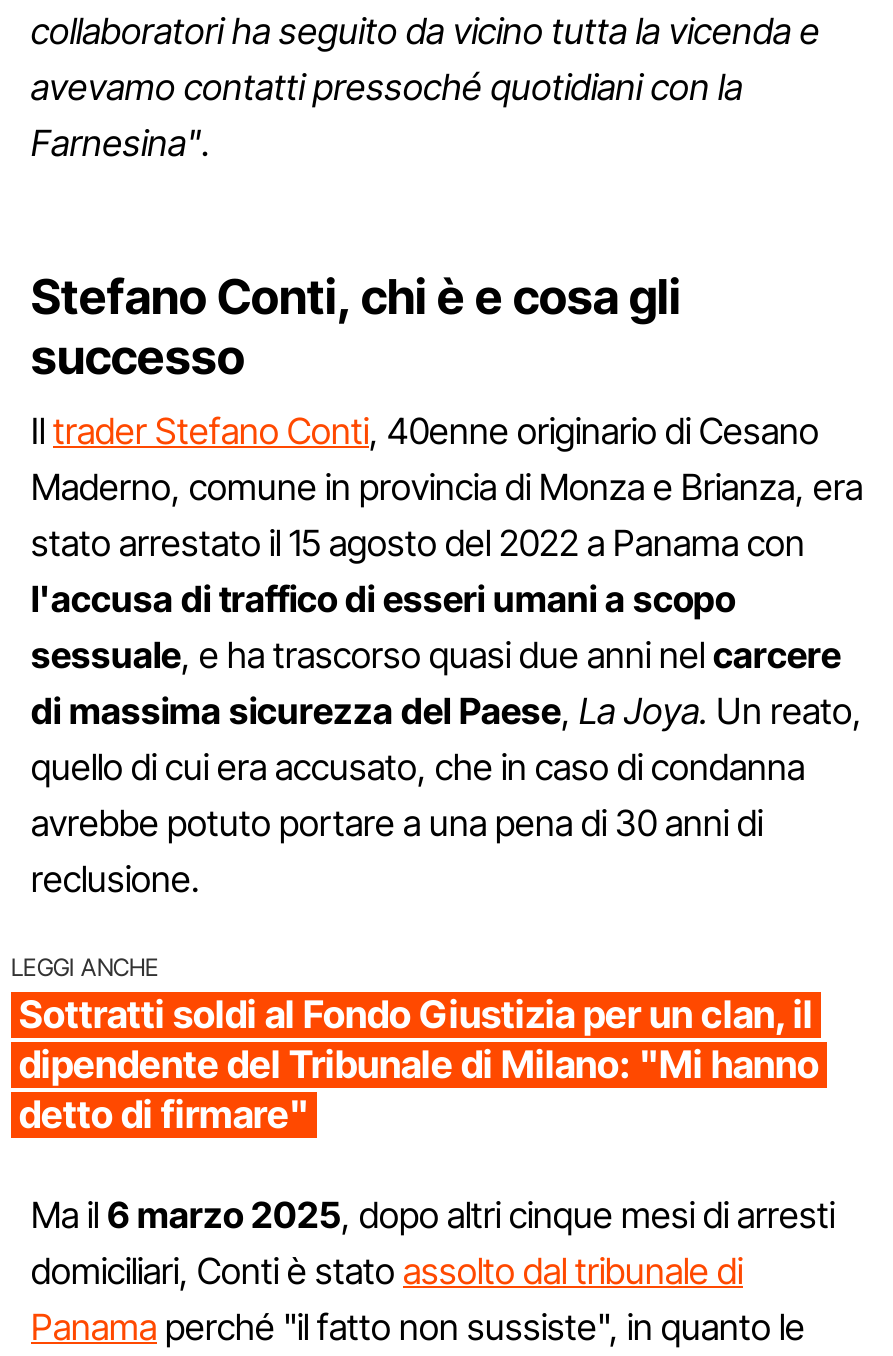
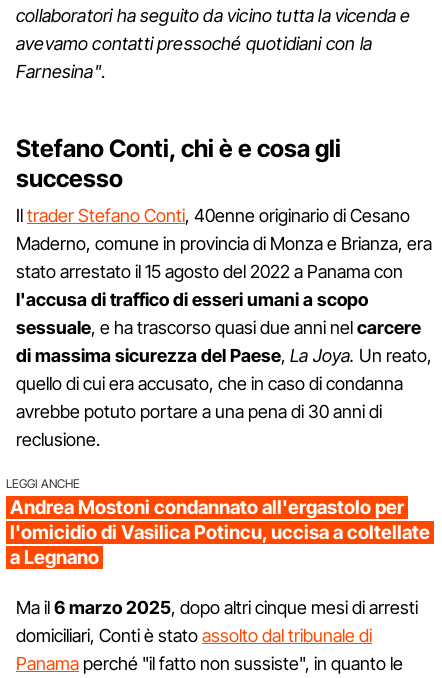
[19,992,819,1138] Sottratti soldi al Fondo Giustizia per un clan, il | dipendente del Tribunale di Milano: "Mi hanno | detto di firmare" -> [10,496,430,569] Andrea Mostoni condannato all'ergastolo per | l'omicidio di Vasilica Potincu, uccisa a coltellate | a Legnano

